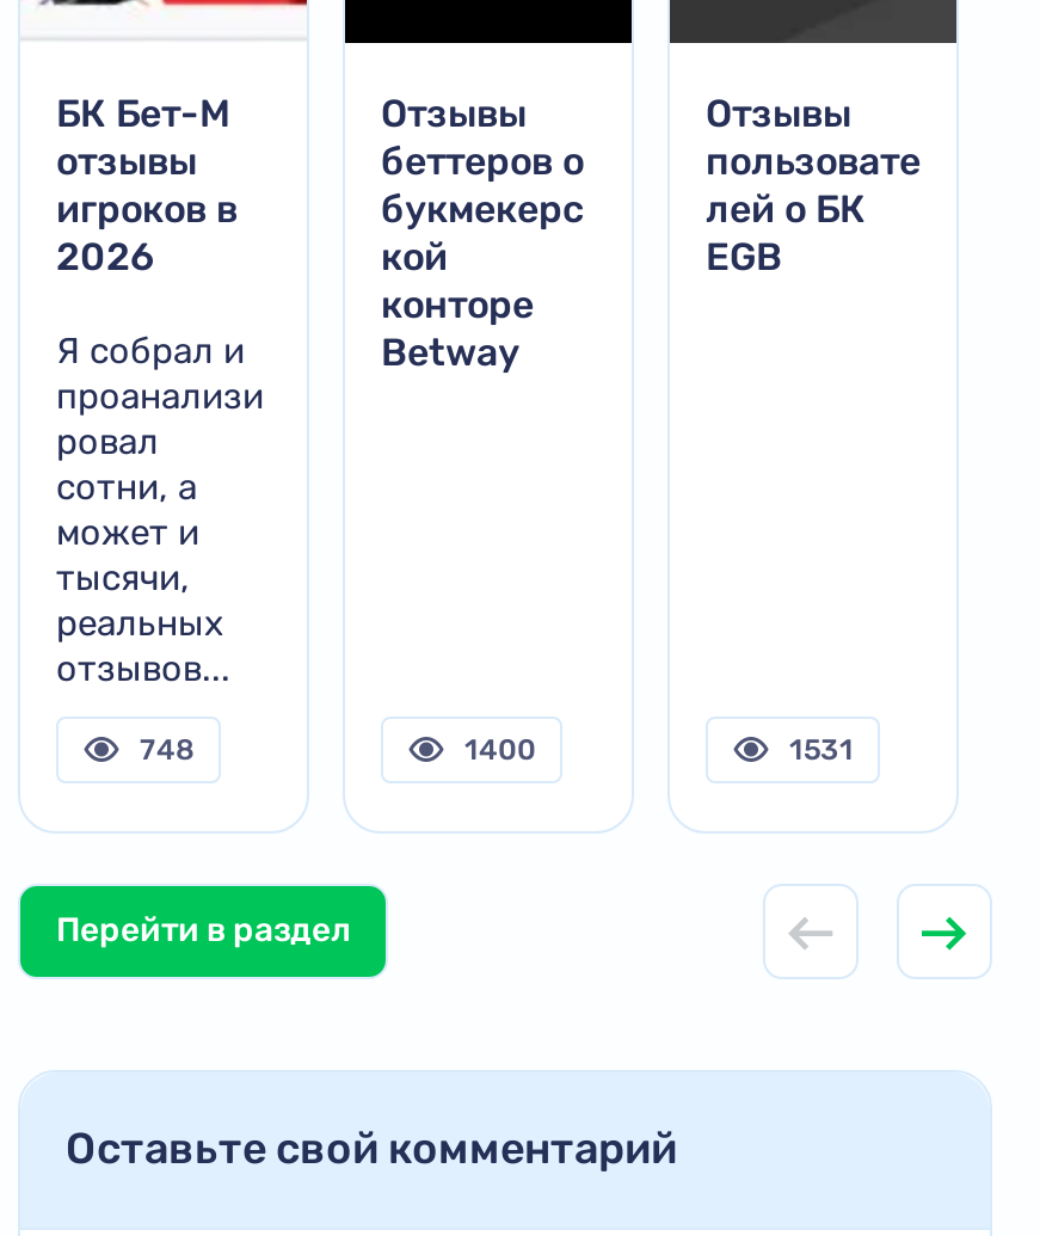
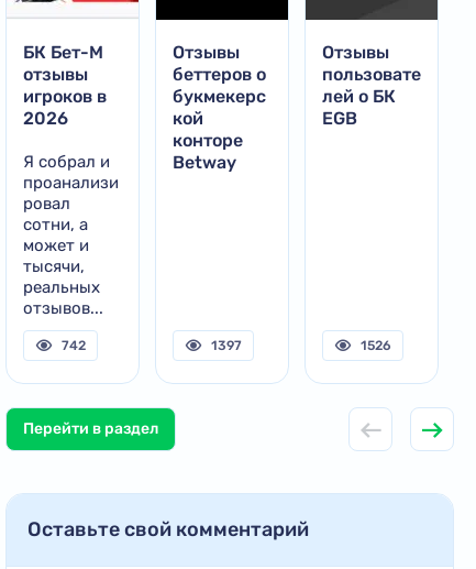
[140,733,195,767] 748 -> [62,338,86,353] 742
[464,733,536,767] 1400 -> [211,338,242,353] 1397
[789,733,854,767] 1531 -> [361,338,391,353] 1526

